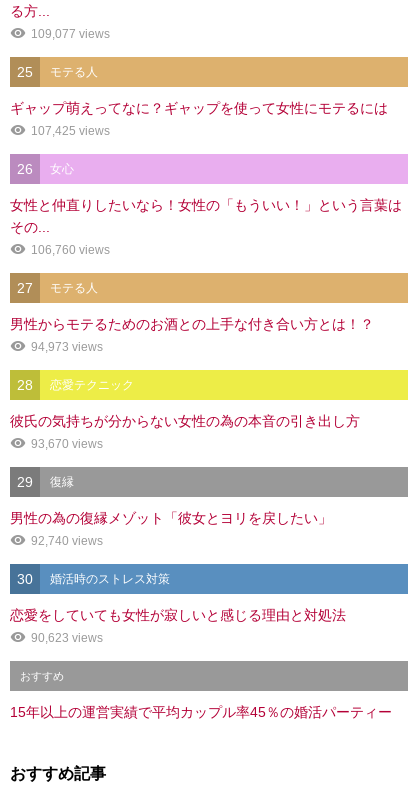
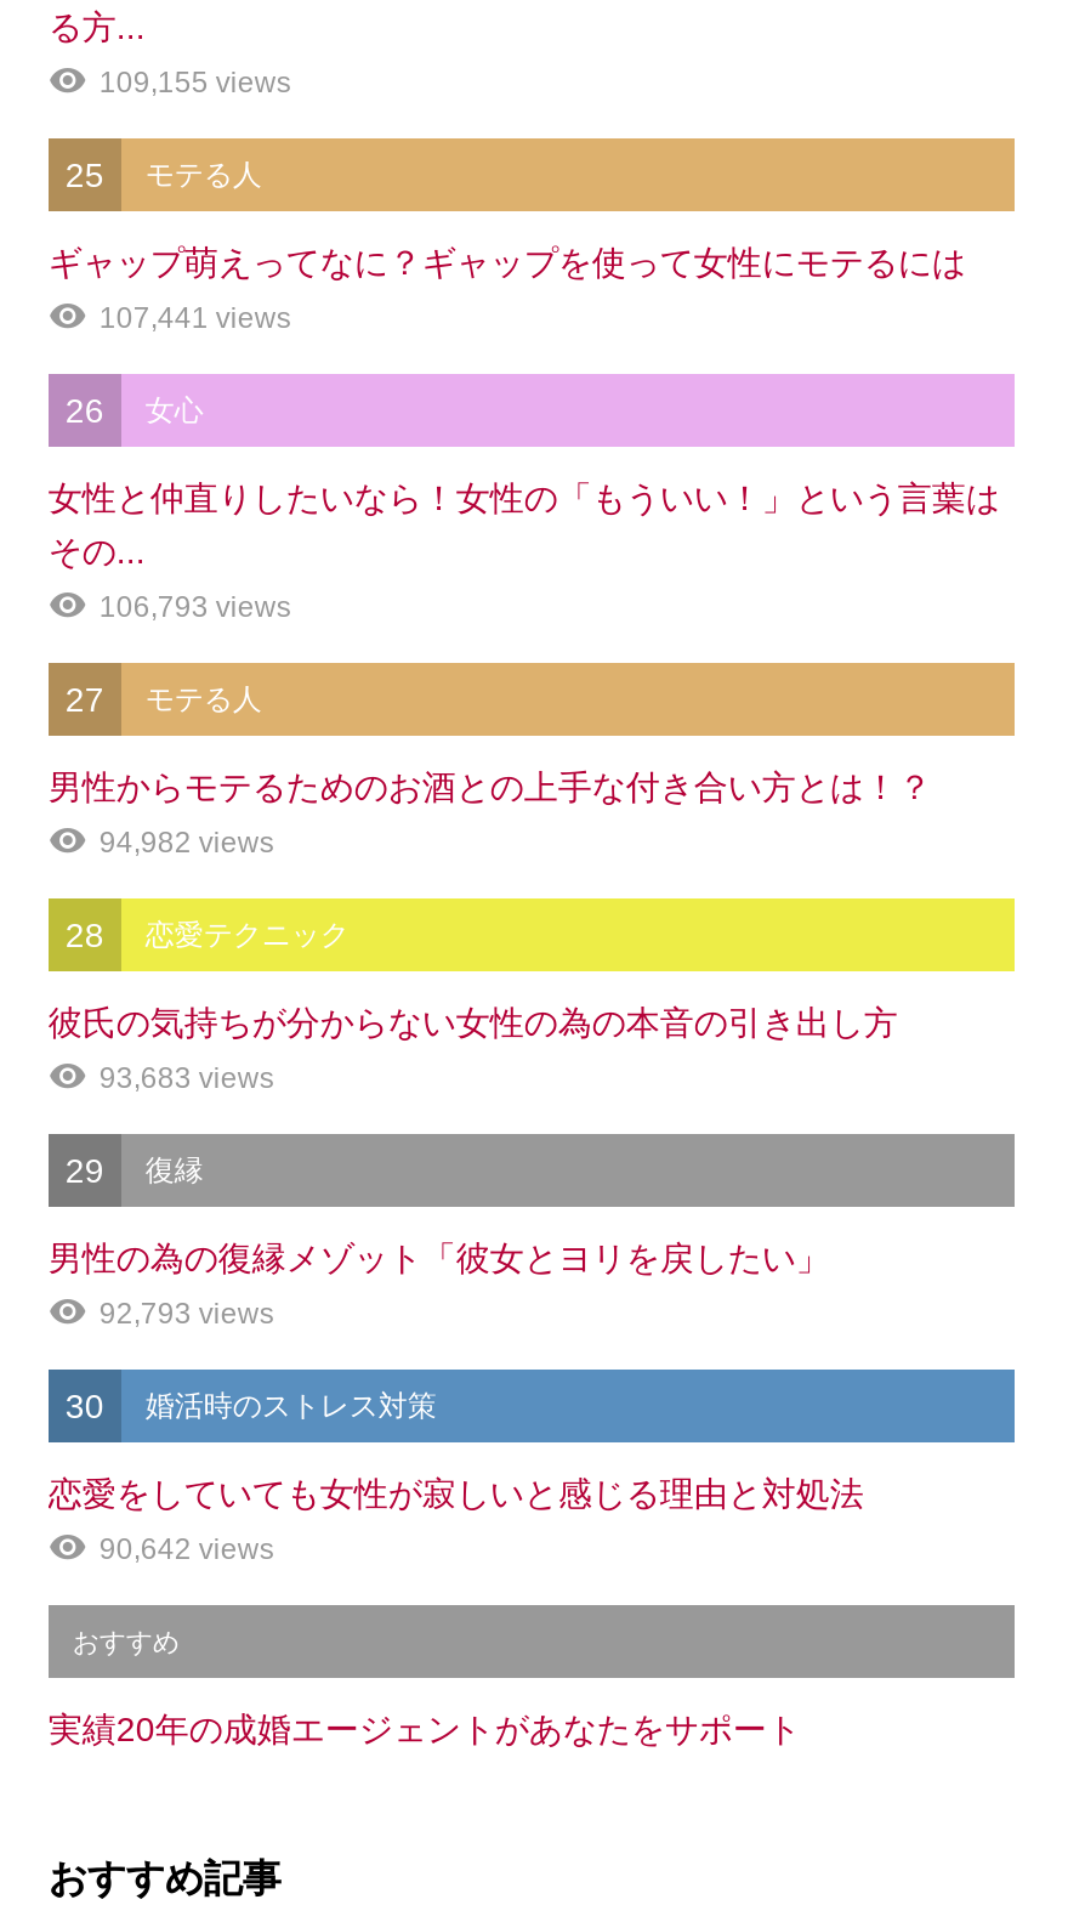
[31,27,110,41] 109,077 views -> [99,66,291,100] 109,155 views
[31,124,110,138] 107,425 views -> [99,302,291,336] 107,441 views
[31,243,110,257] 106,760 views -> [99,591,291,625] 106,793 views
[31,340,103,354] 94,973 views -> [99,826,274,860] 94,982 views
[31,437,103,451] 93,670 views -> [99,1062,274,1096] 93,683 views
[31,534,103,548] 92,740 views -> [99,1297,274,1331] 92,793 views
[31,631,103,645] 90,623 views -> [99,1533,274,1567] 90,642 views
[10,704,392,720] 15年以上の運営実績で平均カップル率45％の婚活パーティー -> [48,1710,801,1749] 実績20年の成婚エージェントがあなたをサポート

